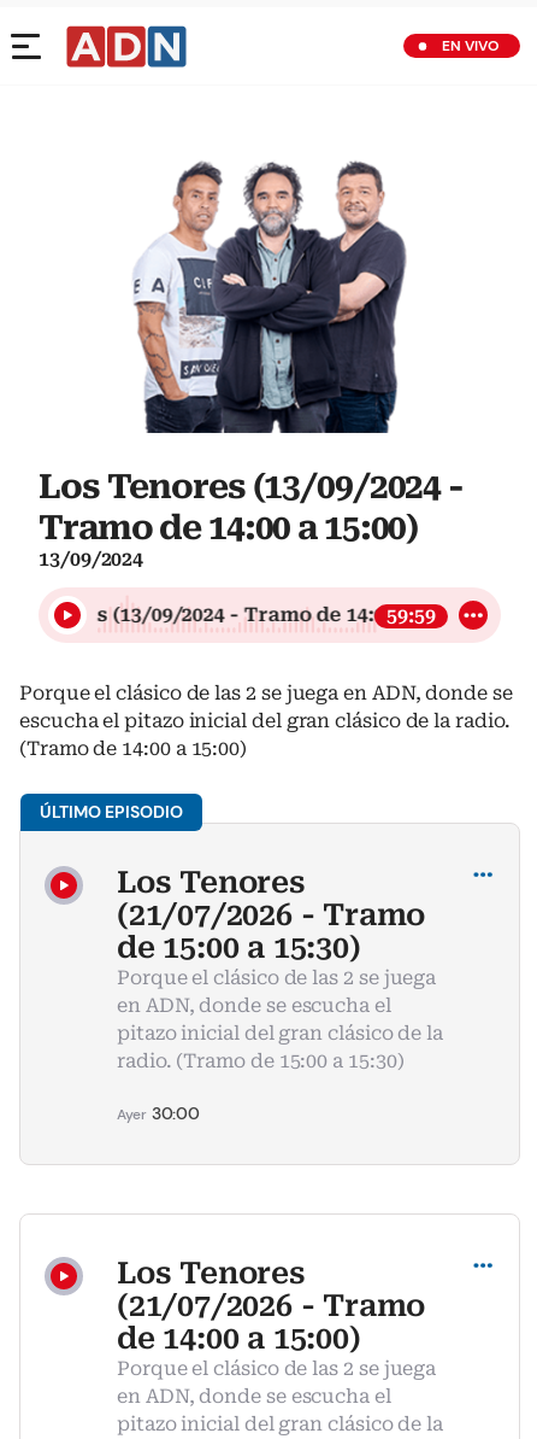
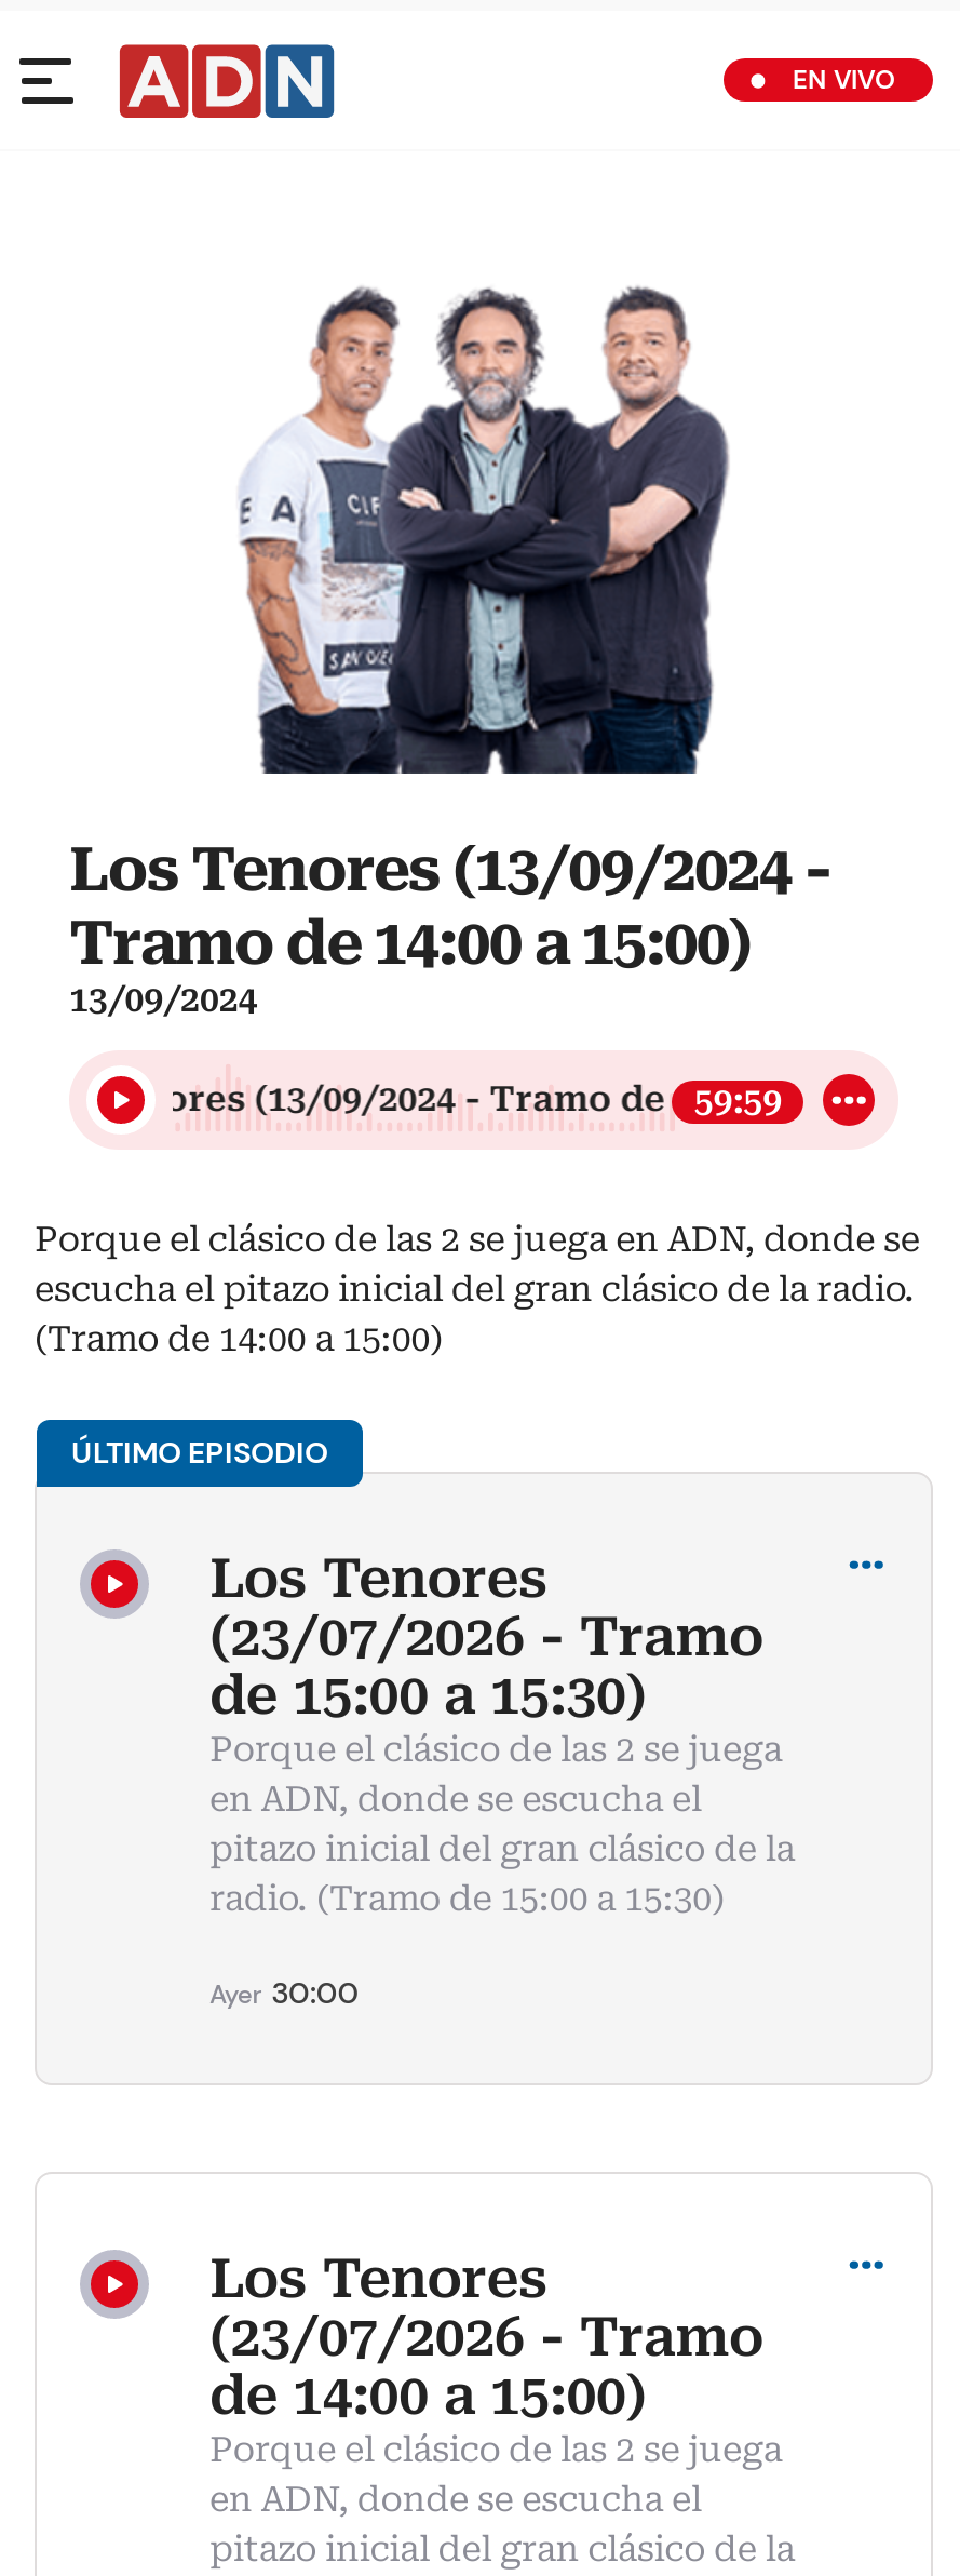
[117,897,425,932] (21/07/2026 - Tramo -> [209,1606,763,1668] (23/07/2026 - Tramo
[117,1288,425,1323] (21/07/2026 - Tramo -> [209,2306,763,2369] (23/07/2026 - Tramo

